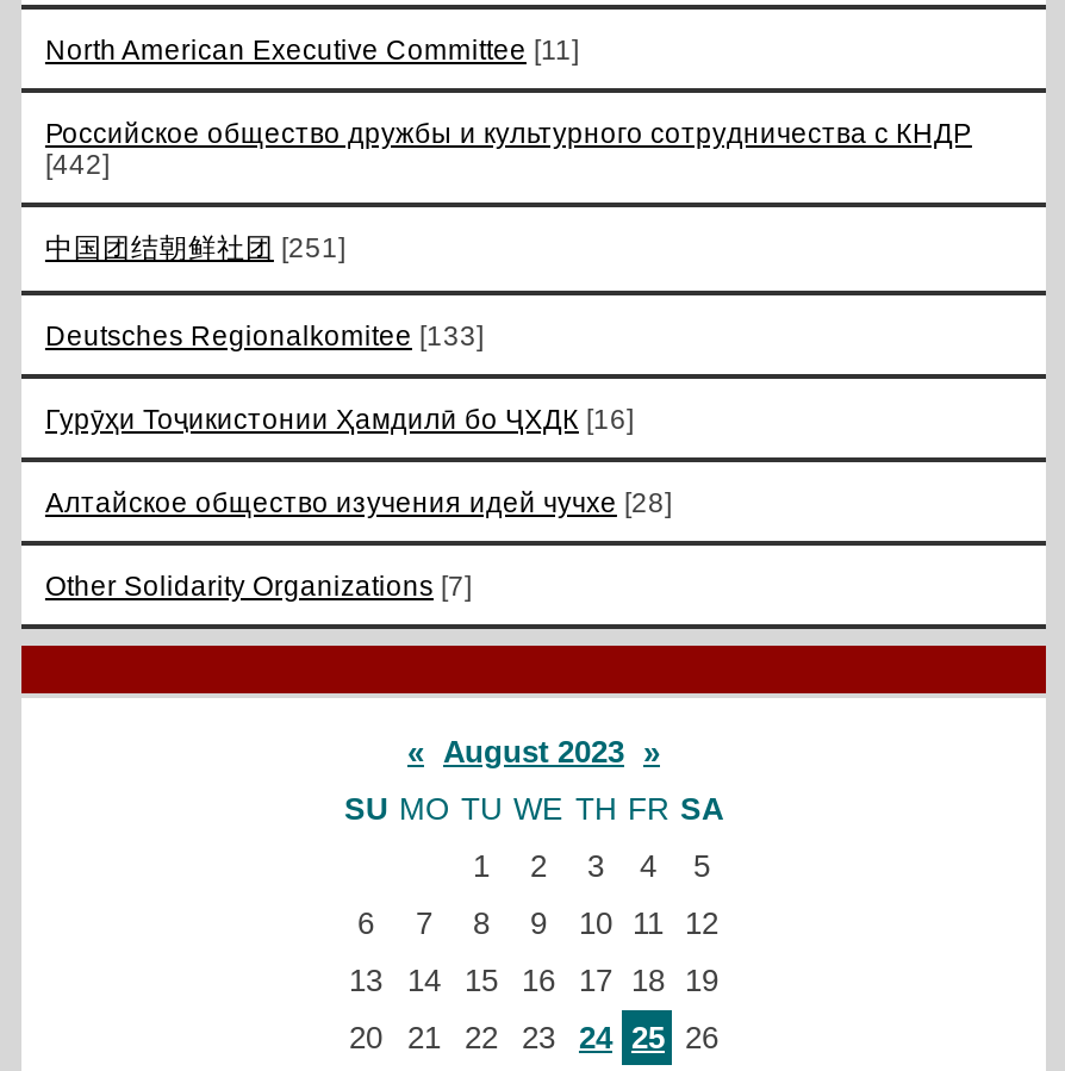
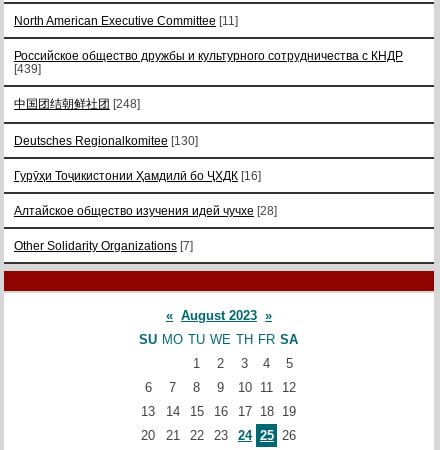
[45,148,110,179] [442] -> [14,62,41,75] [439]
[45,231,345,262] 中国团结朝鲜社团 [251] -> [14,97,140,110] 中国团结朝鲜社团 [248]
[45,320,484,350] Deutsches Regionalkomitee [133] -> [14,134,198,147] Deutsches Regionalkomitee [130]

